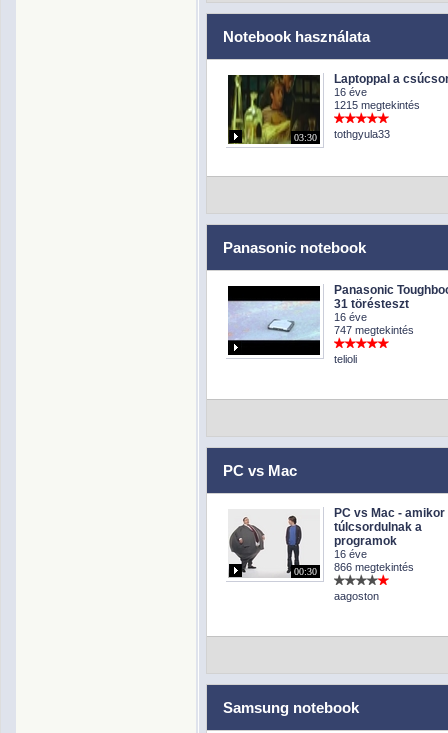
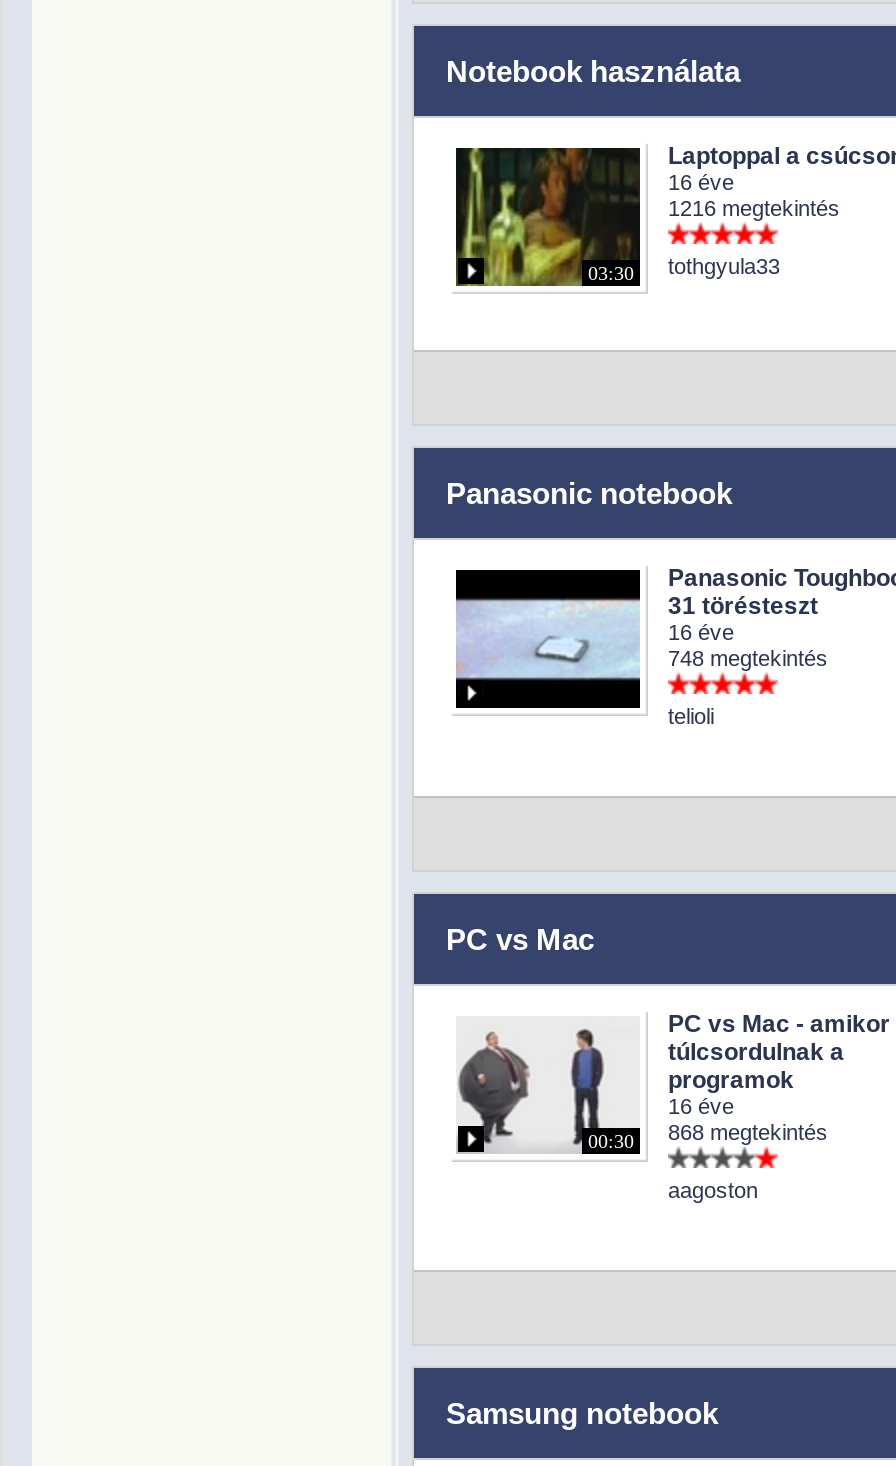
[334,99,420,111] 1215 megtekintés -> [668,196,840,220] 1216 megtekintés
[334,324,414,336] 747 megtekintés -> [668,646,828,670] 748 megtekintés
[294,561,414,577] 00:30 866 megtekintés -> [588,1120,828,1152] 00:30 868 megtekintés

